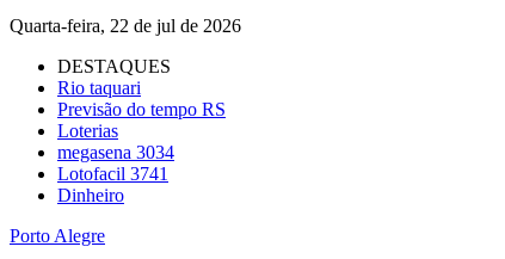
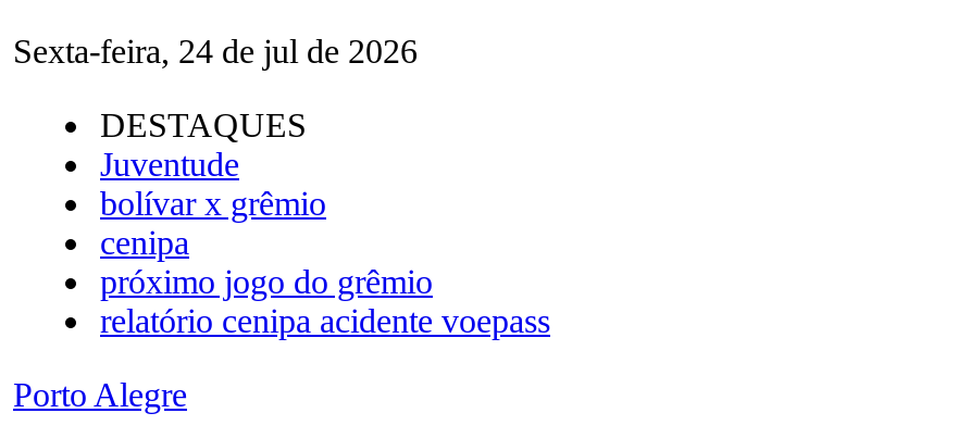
[10,16,241,36] Quarta-feira, 22 de jul de 2026 -> [13,33,418,70] Sexta-feira, 24 de jul de 2026
[57,78,226,205] Rio taquari | Previsão do tempo RS | Loterias | megasena 3034 | Lotofacil 3741 | Dinheiro -> [100,146,550,339] Juventude | bolívar x grêmio | cenipa | próximo jogo do grêmio | relatório cenipa acidente voepass

